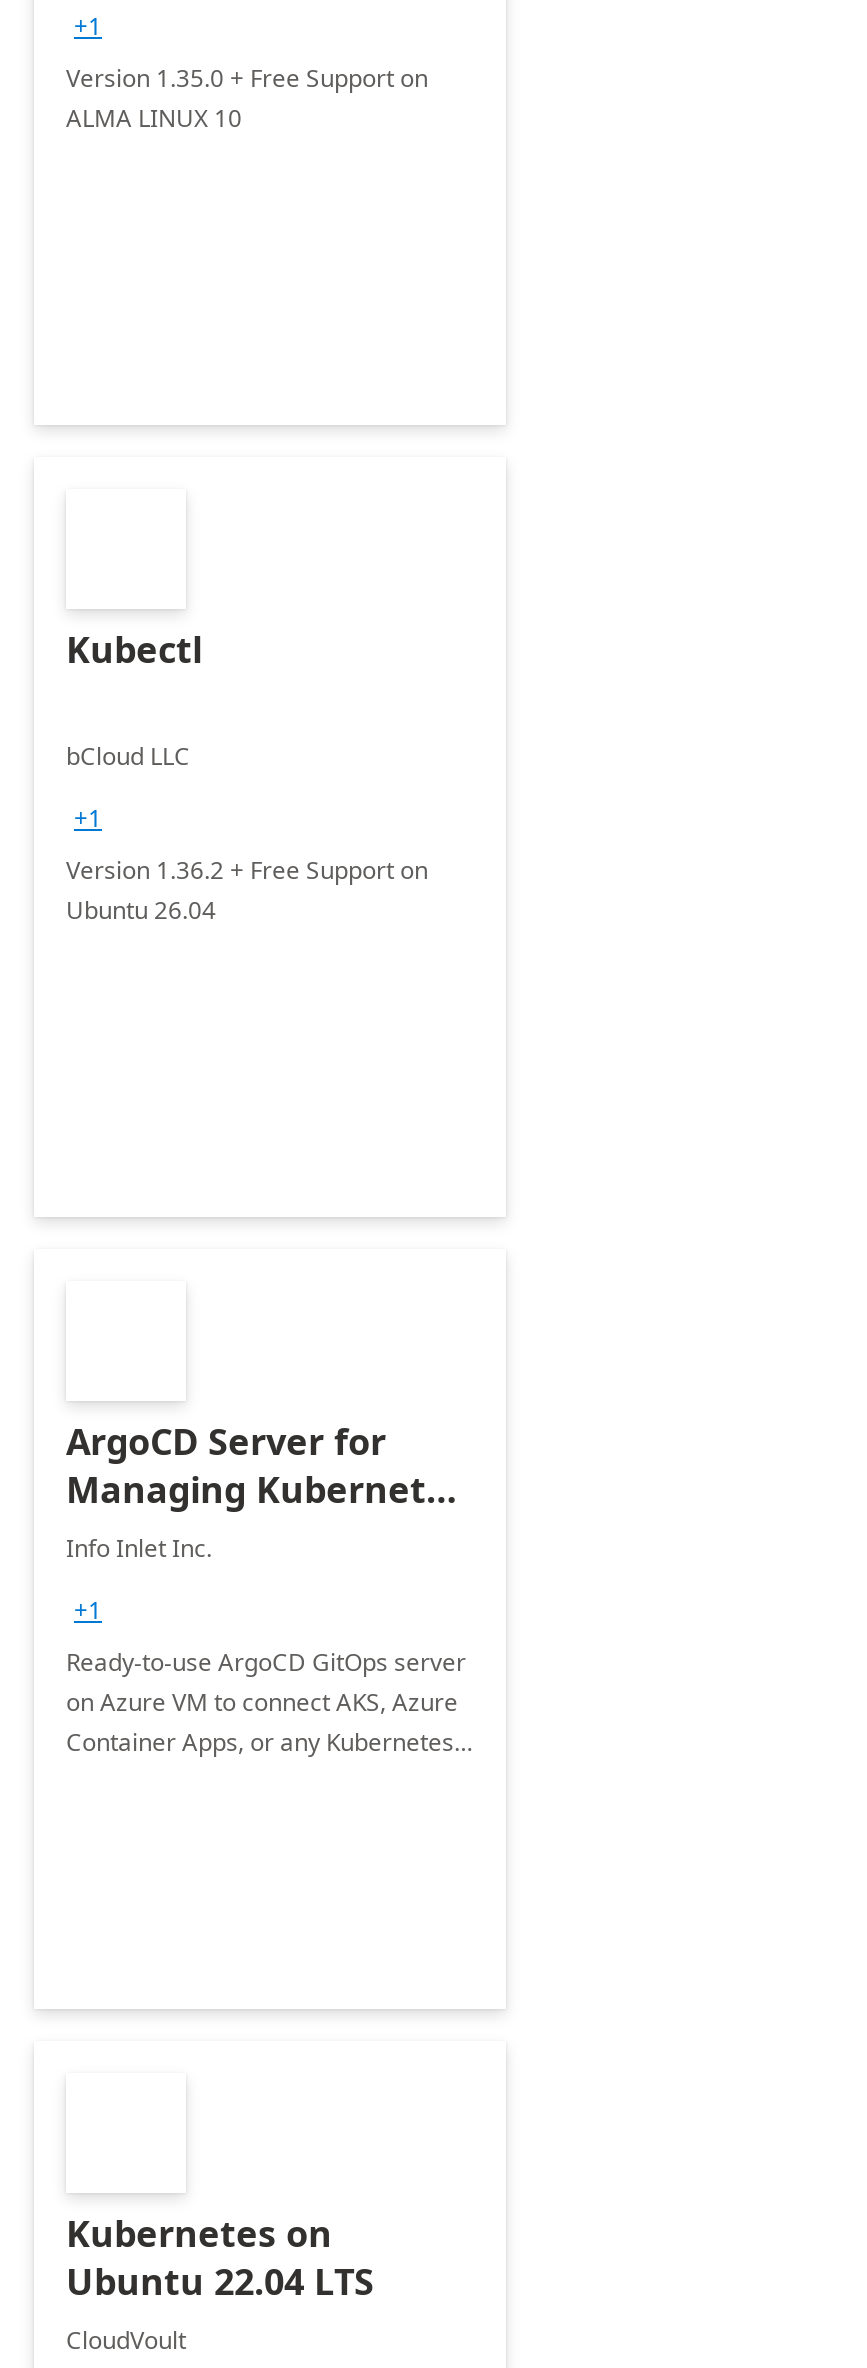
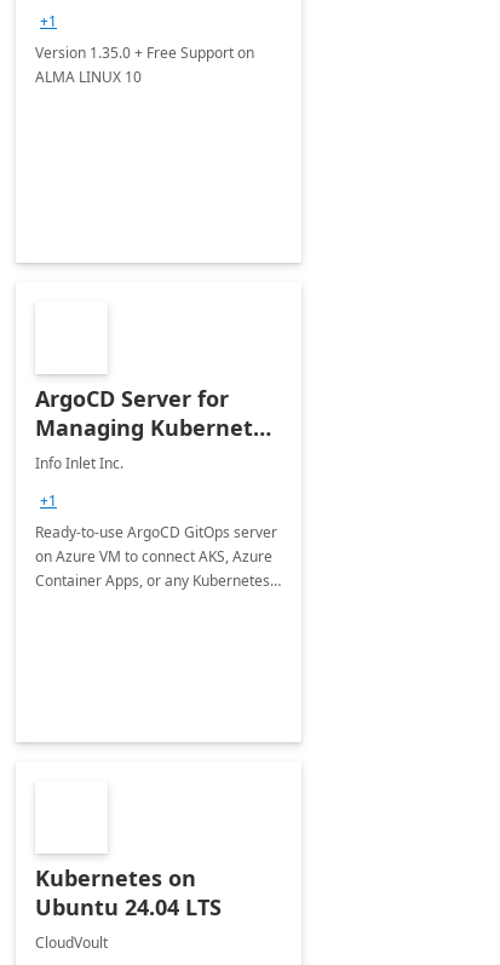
[66,625,428,927] Kubectl | bCloud LLC | +1 | Version 1.36.2 + Free Support on | Ubuntu 26.04 -> none
[66,2257,374,2305] Ubuntu 22.04 LTS -> [35,892,222,921] Ubuntu 24.04 LTS

